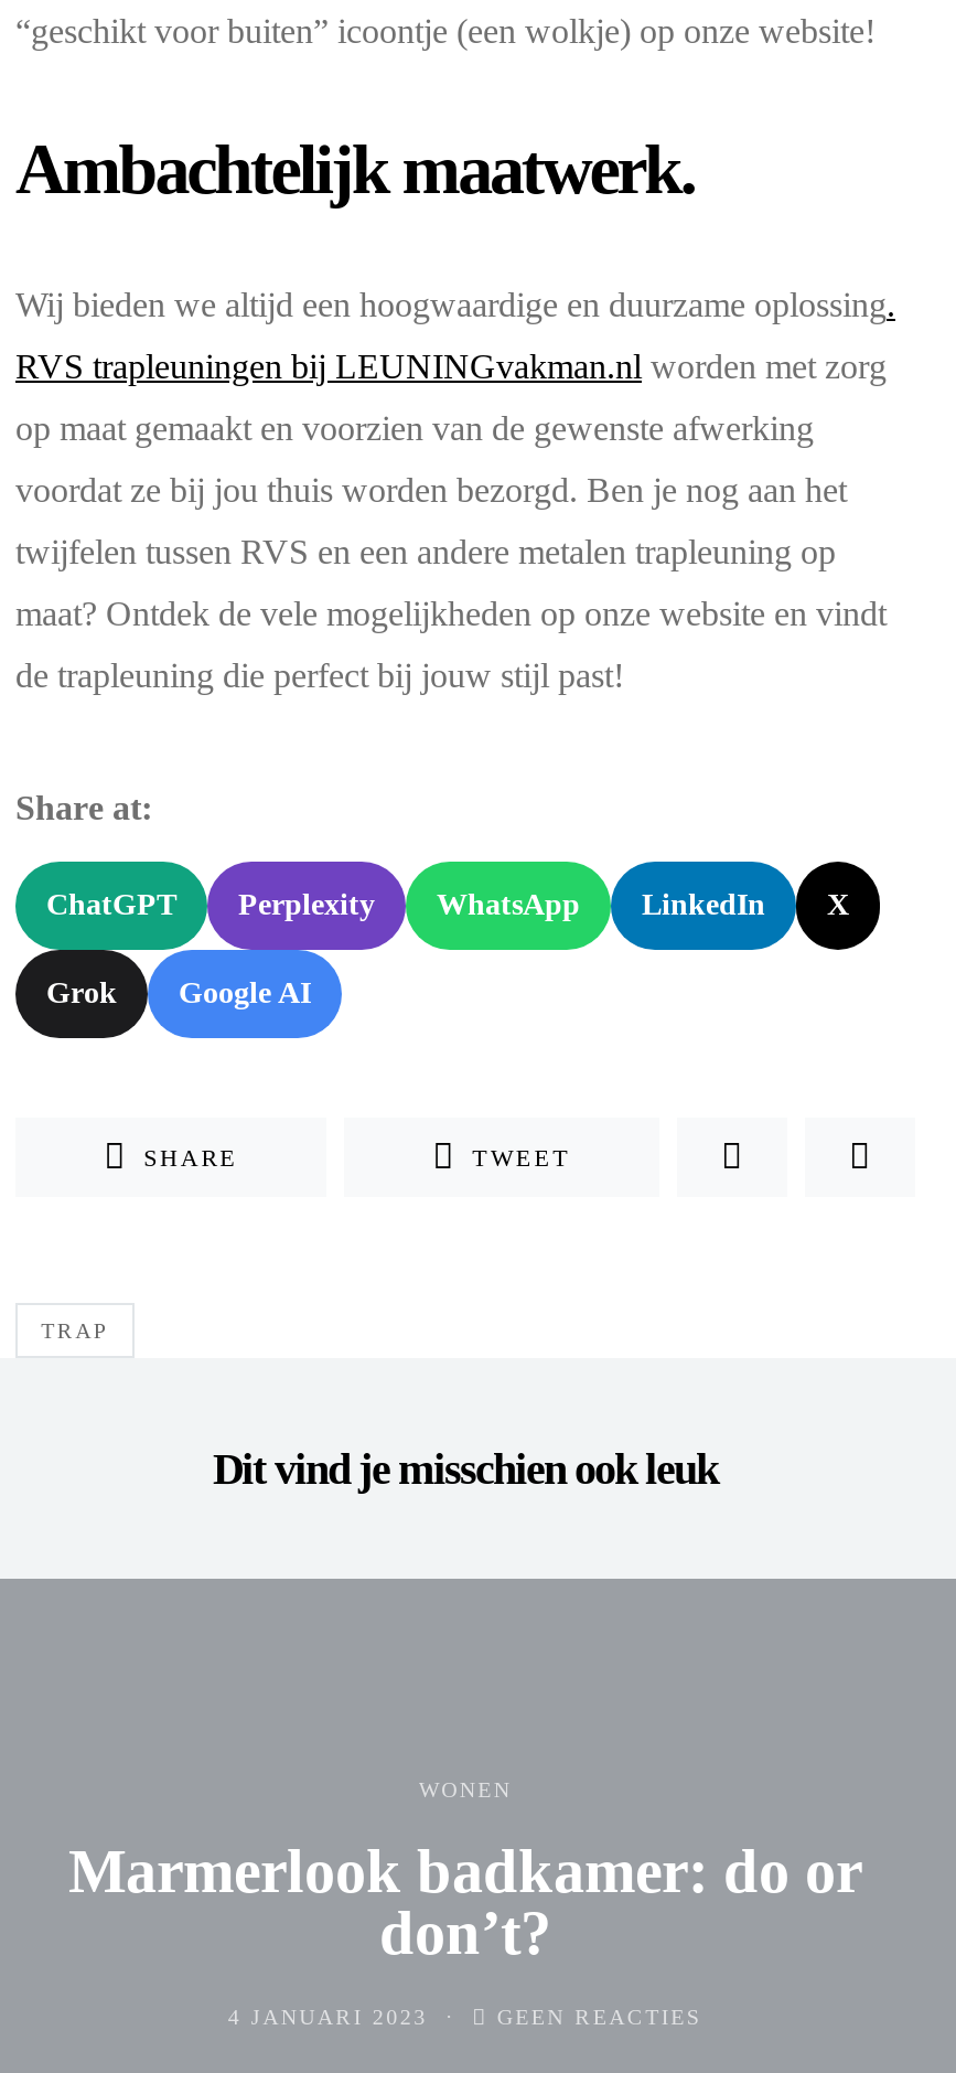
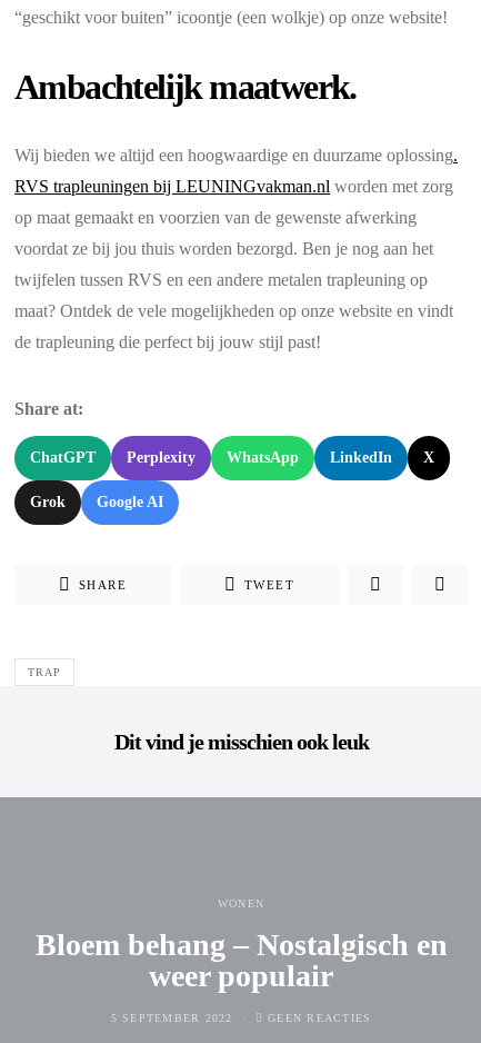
[68,1838,862,1968] Marmerlook badkamer: do or | don’t? -> [35,928,447,993] Bloem behang – Nostalgisch en | weer populair
[228,2005,428,2030] 4 JANUARI 2023 -> [111,1012,233,1024] 5 SEPTEMBER 2022

